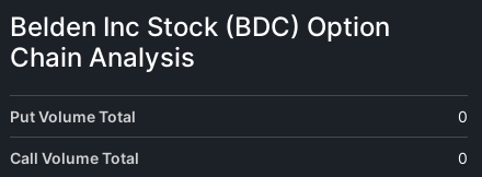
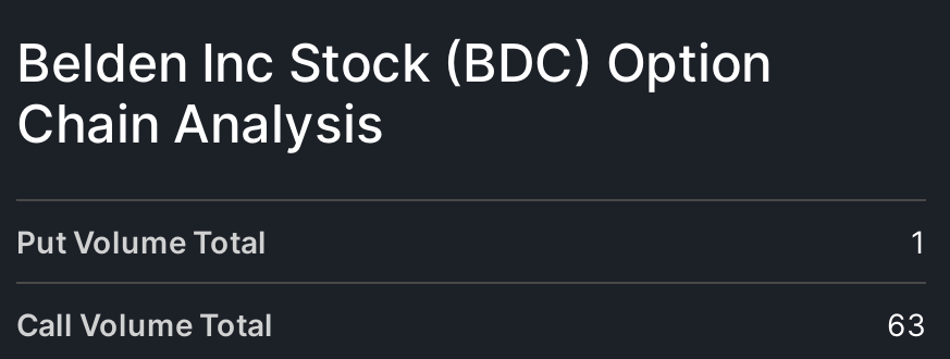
[458,107,468,125] 0 -> [911,222,926,259] 1
[458,148,468,167] 0 -> [887,305,926,342] 63

